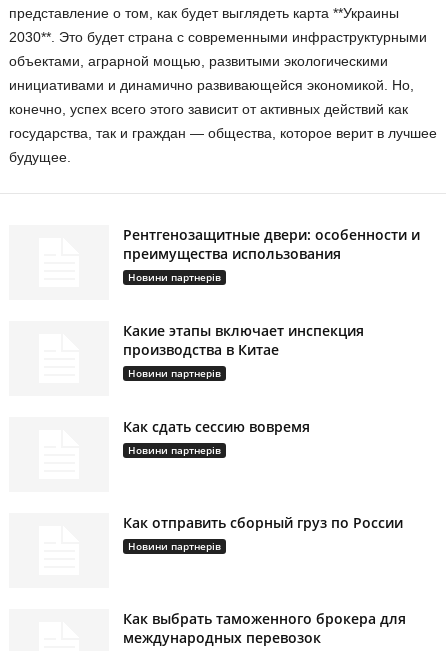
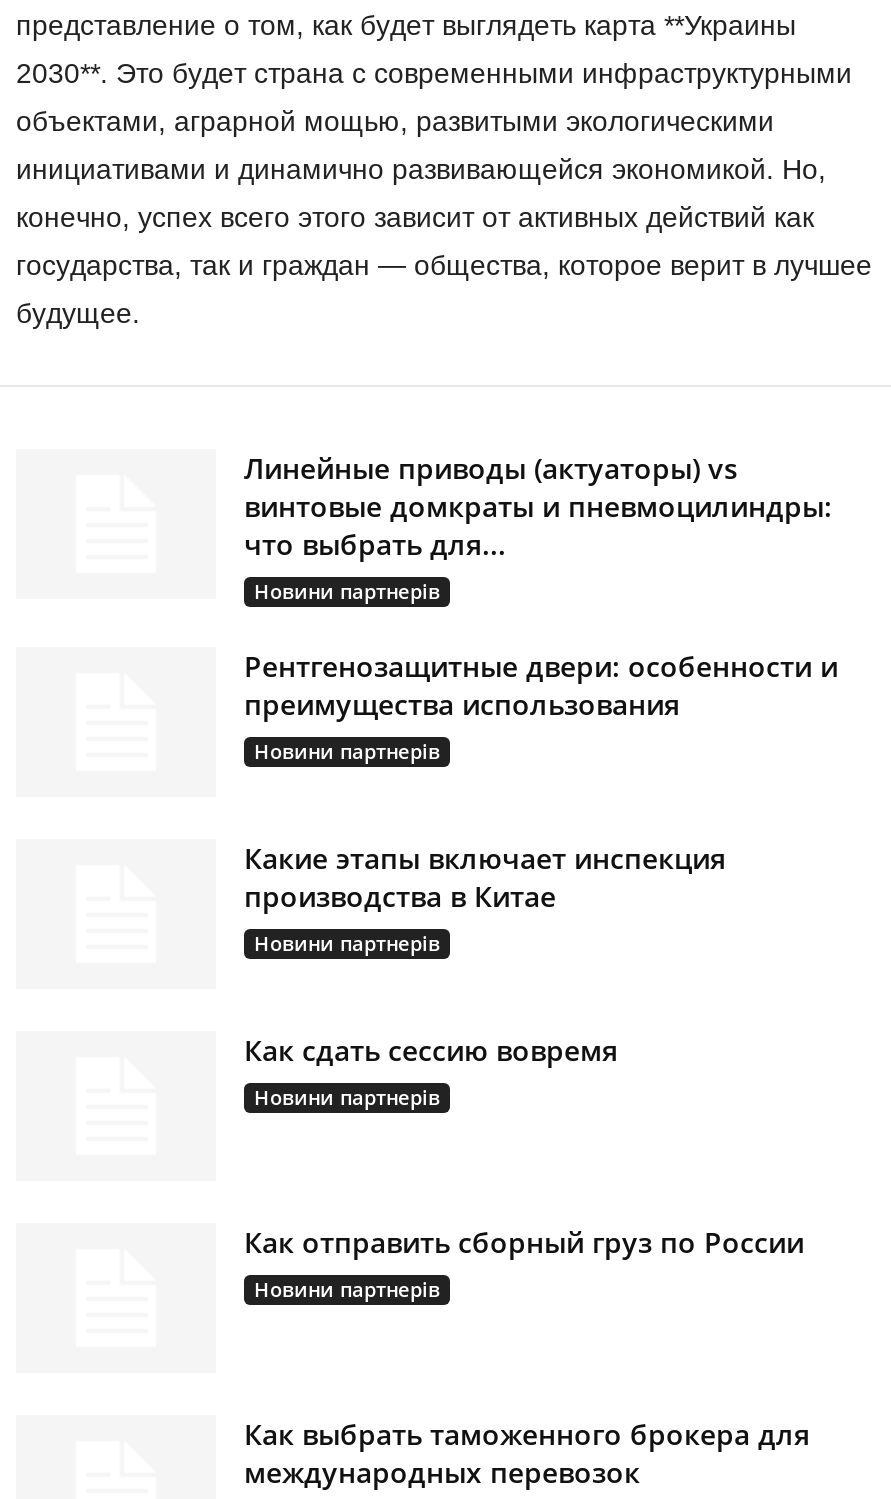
none -> [244,449,832,605] Линейные приводы (актуаторы) vs | винтовые домкраты и пневмоцилиндры: | что выбрать для... | Новини партнерів

